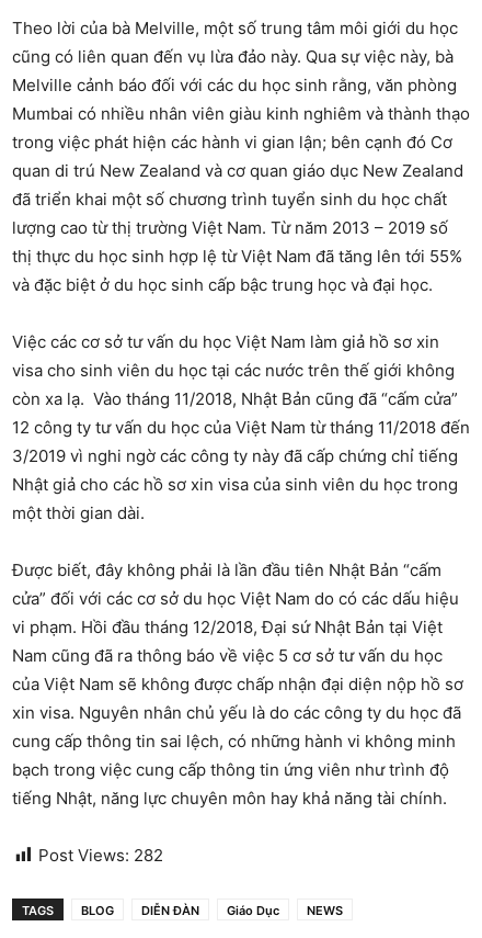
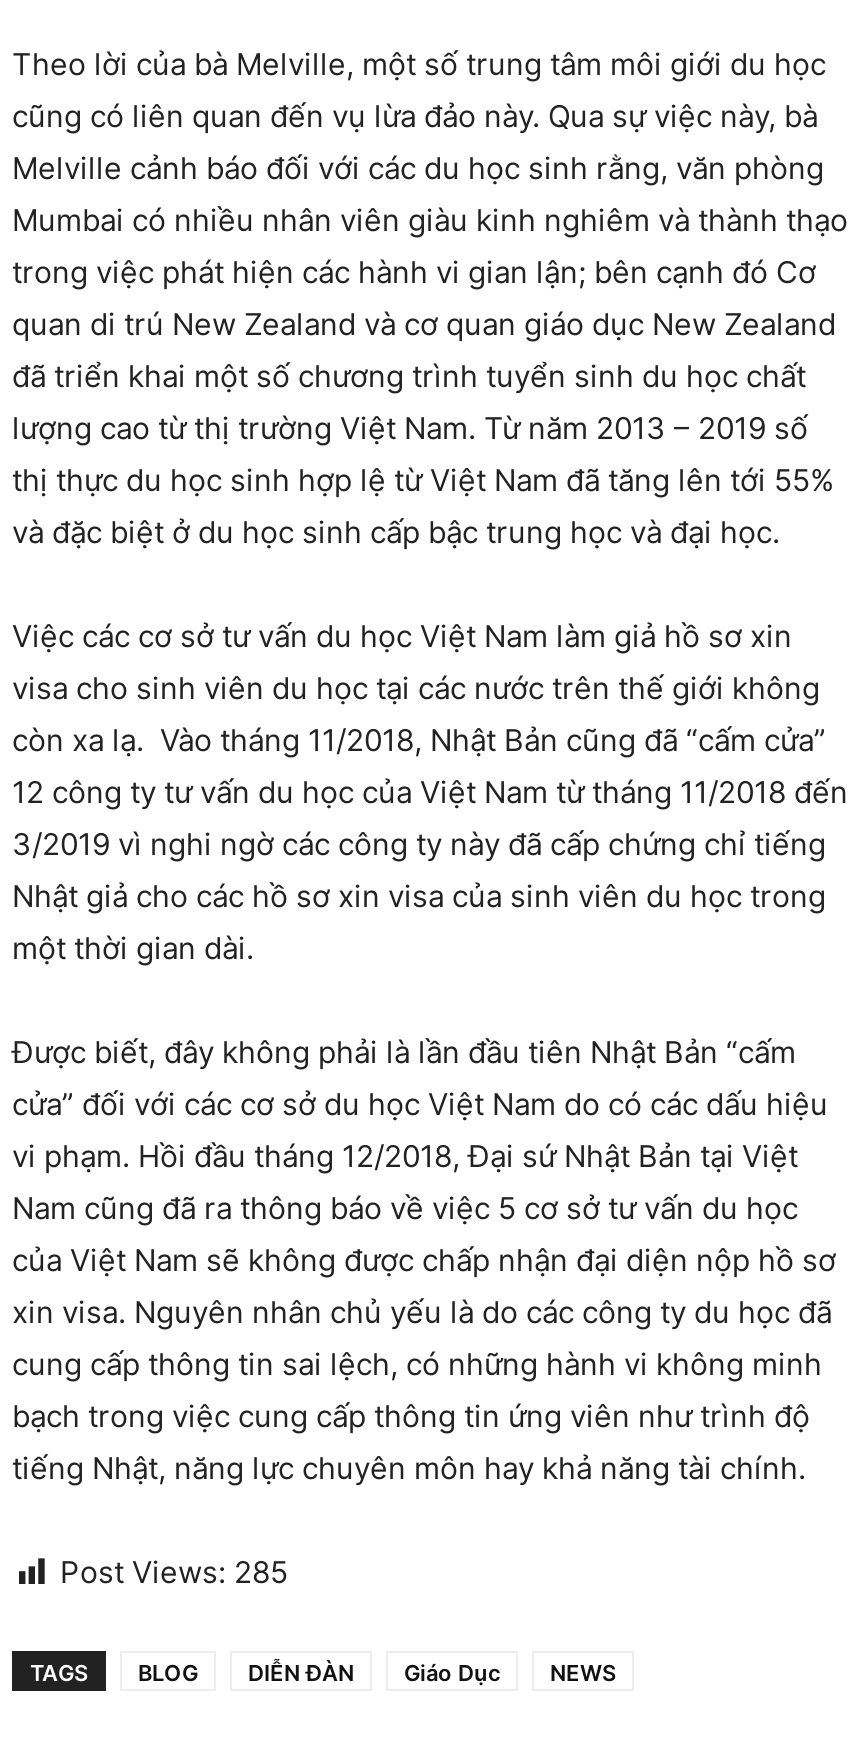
[38,845,163,865] Post Views: 282 -> [60,1553,288,1591] Post Views: 285

